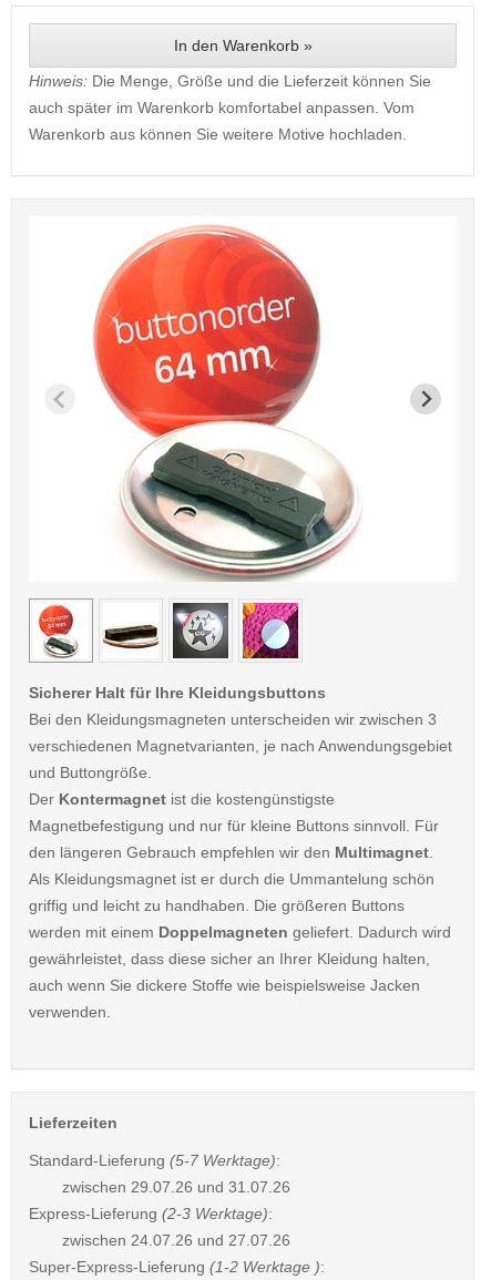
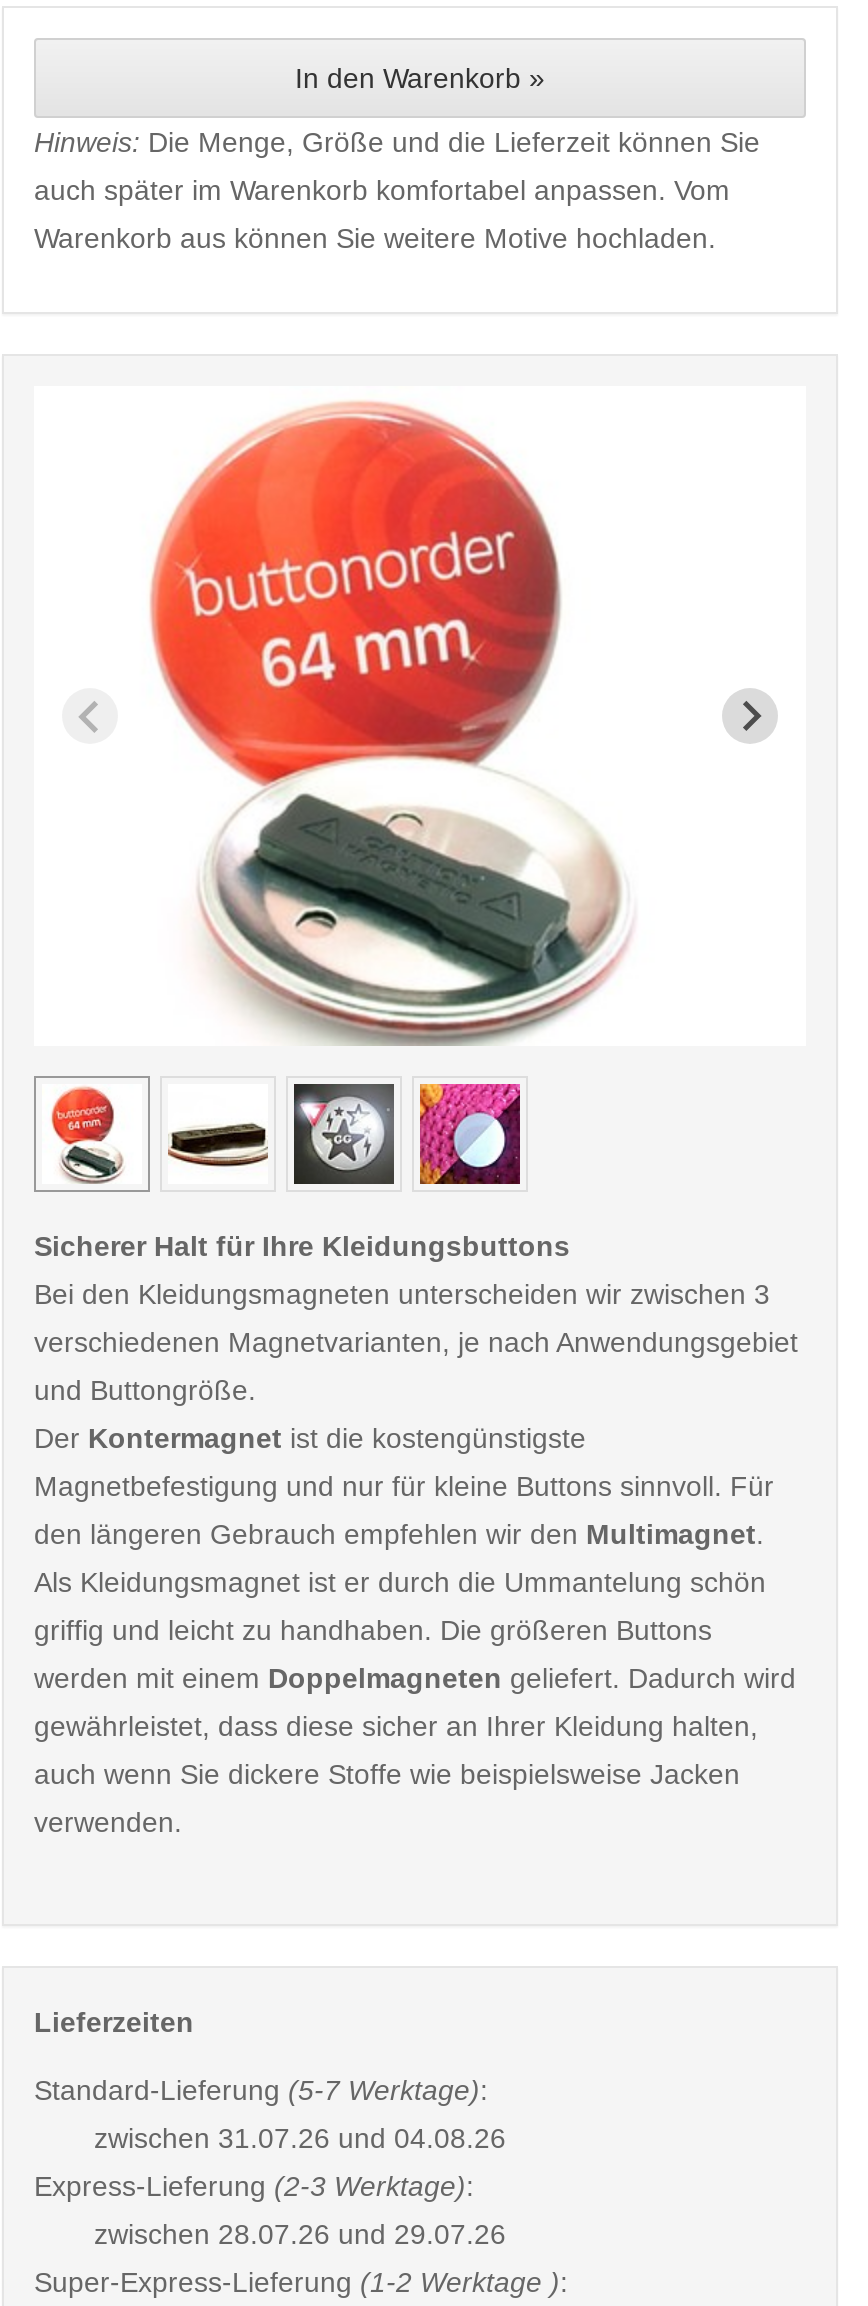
[62,1178,290,1196] zwischen 29.07.26 und 31.07.26 -> [94,2122,506,2154] zwischen 31.07.26 und 04.08.26
[62,1231,290,1249] zwischen 24.07.26 und 27.07.26 -> [94,2218,506,2250] zwischen 28.07.26 und 29.07.26

